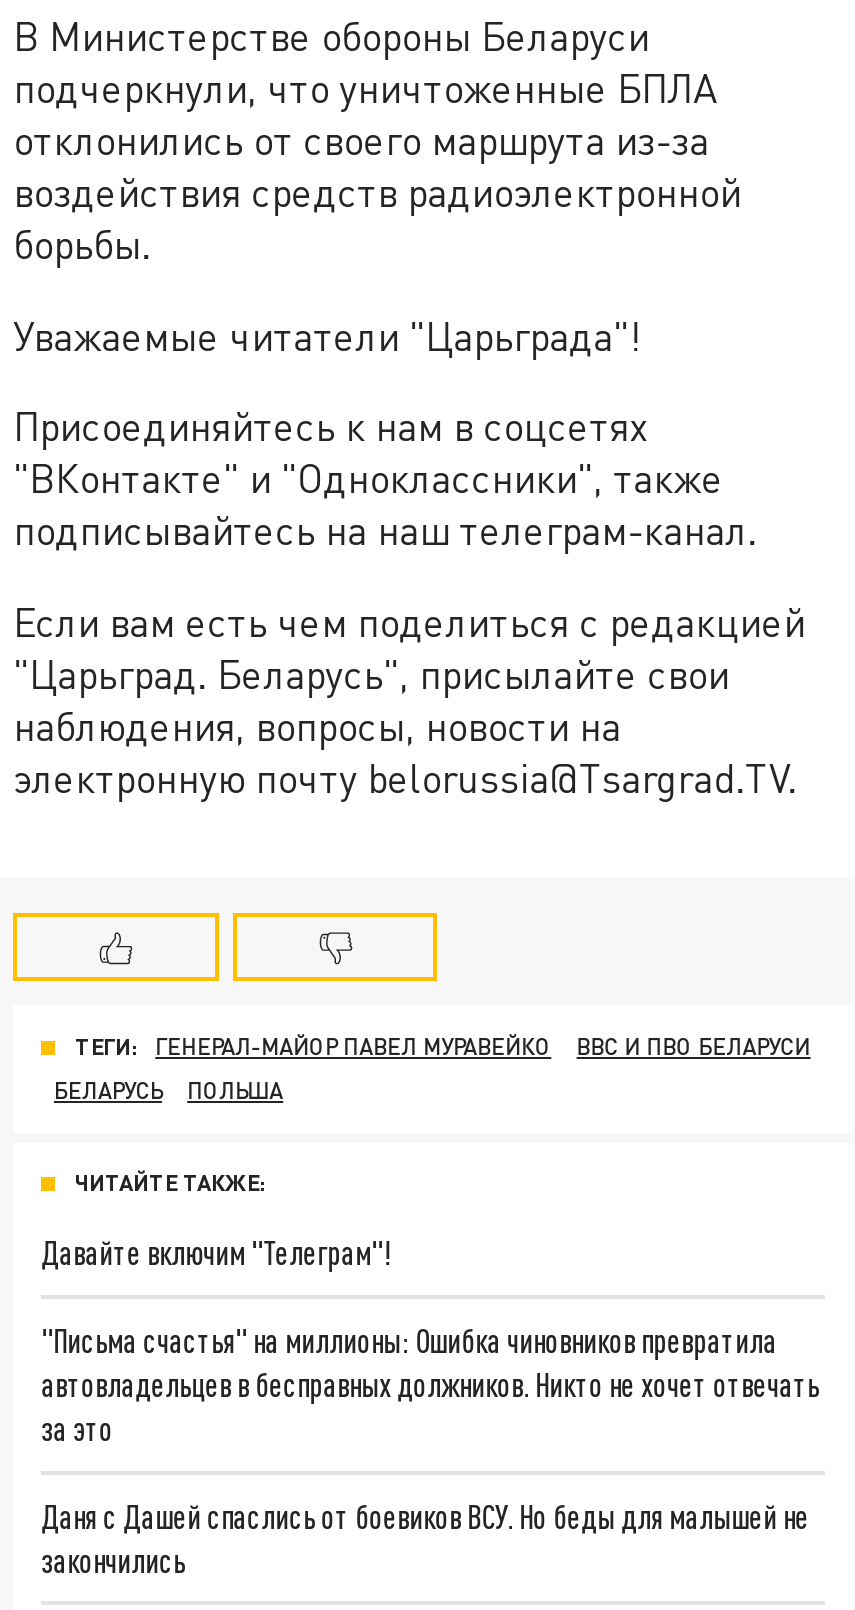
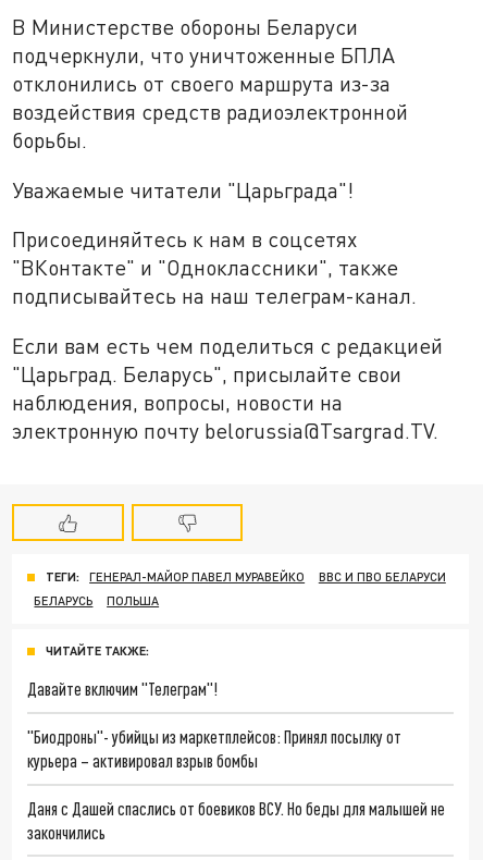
[41,1321,819,1447] "Письма счастья" на миллионы: Ошибка чиновников превратила | автовладельцев в бесправных должников. Никто не хочет отвечать | за это -> [27,726,402,771] "Биодроны"- убийцы из маркетплейсов: Принял посылку от | курьера – активировал взрыв бомбы

